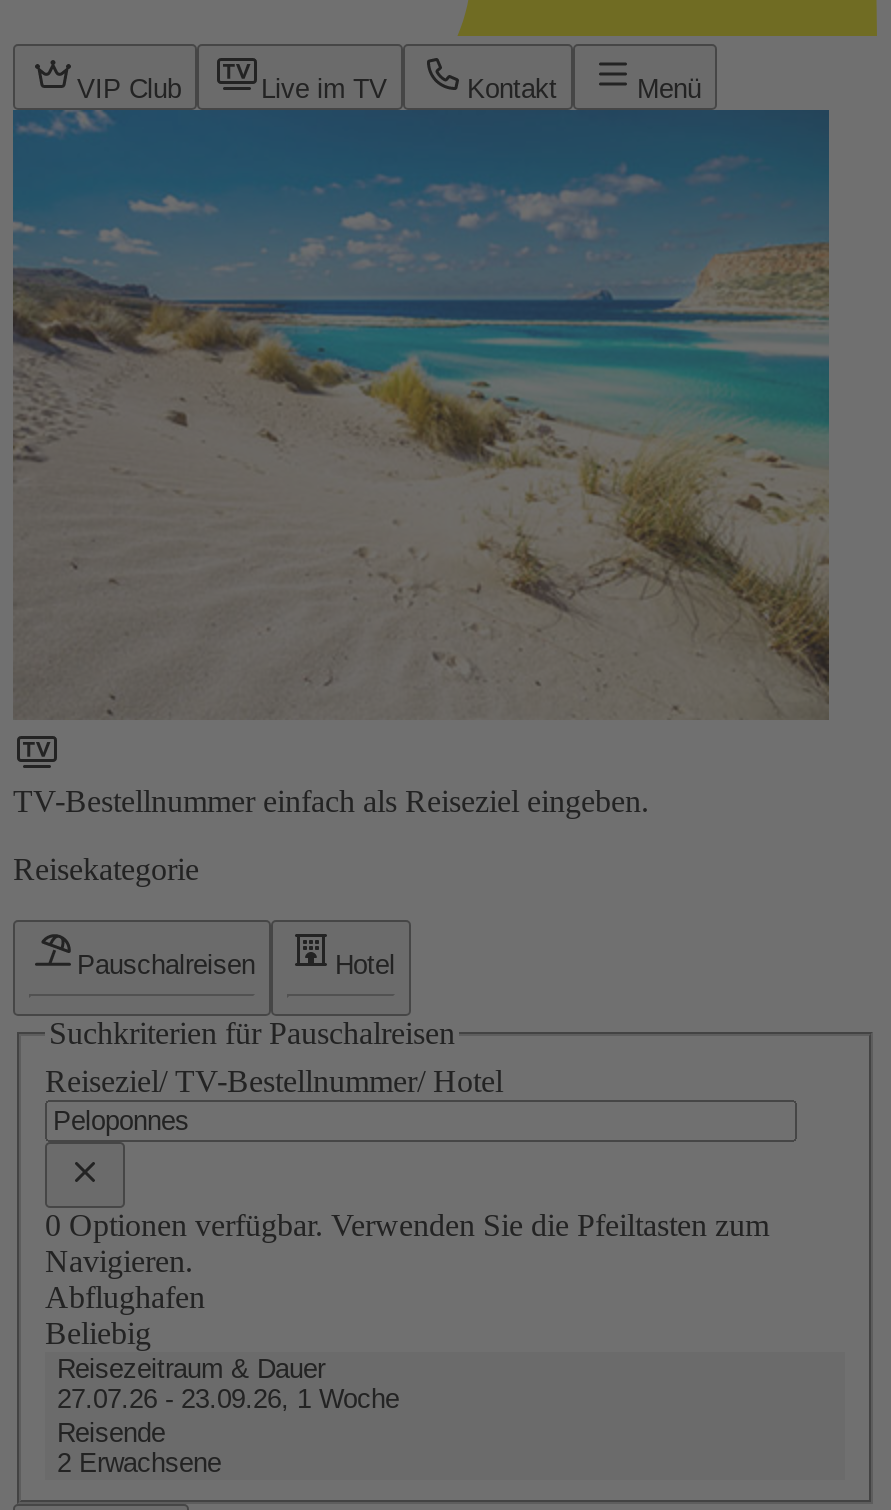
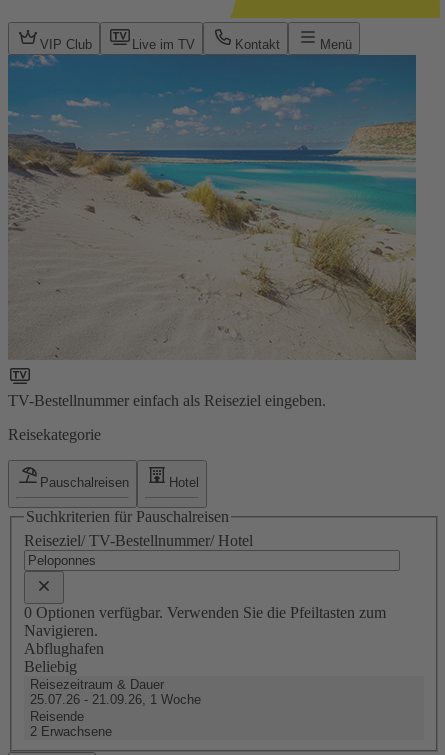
[57,1384,399,1414] 27.07.26 - 23.09.26, 1 Woche -> [30,692,201,707] 25.07.26 - 21.09.26, 1 Woche

